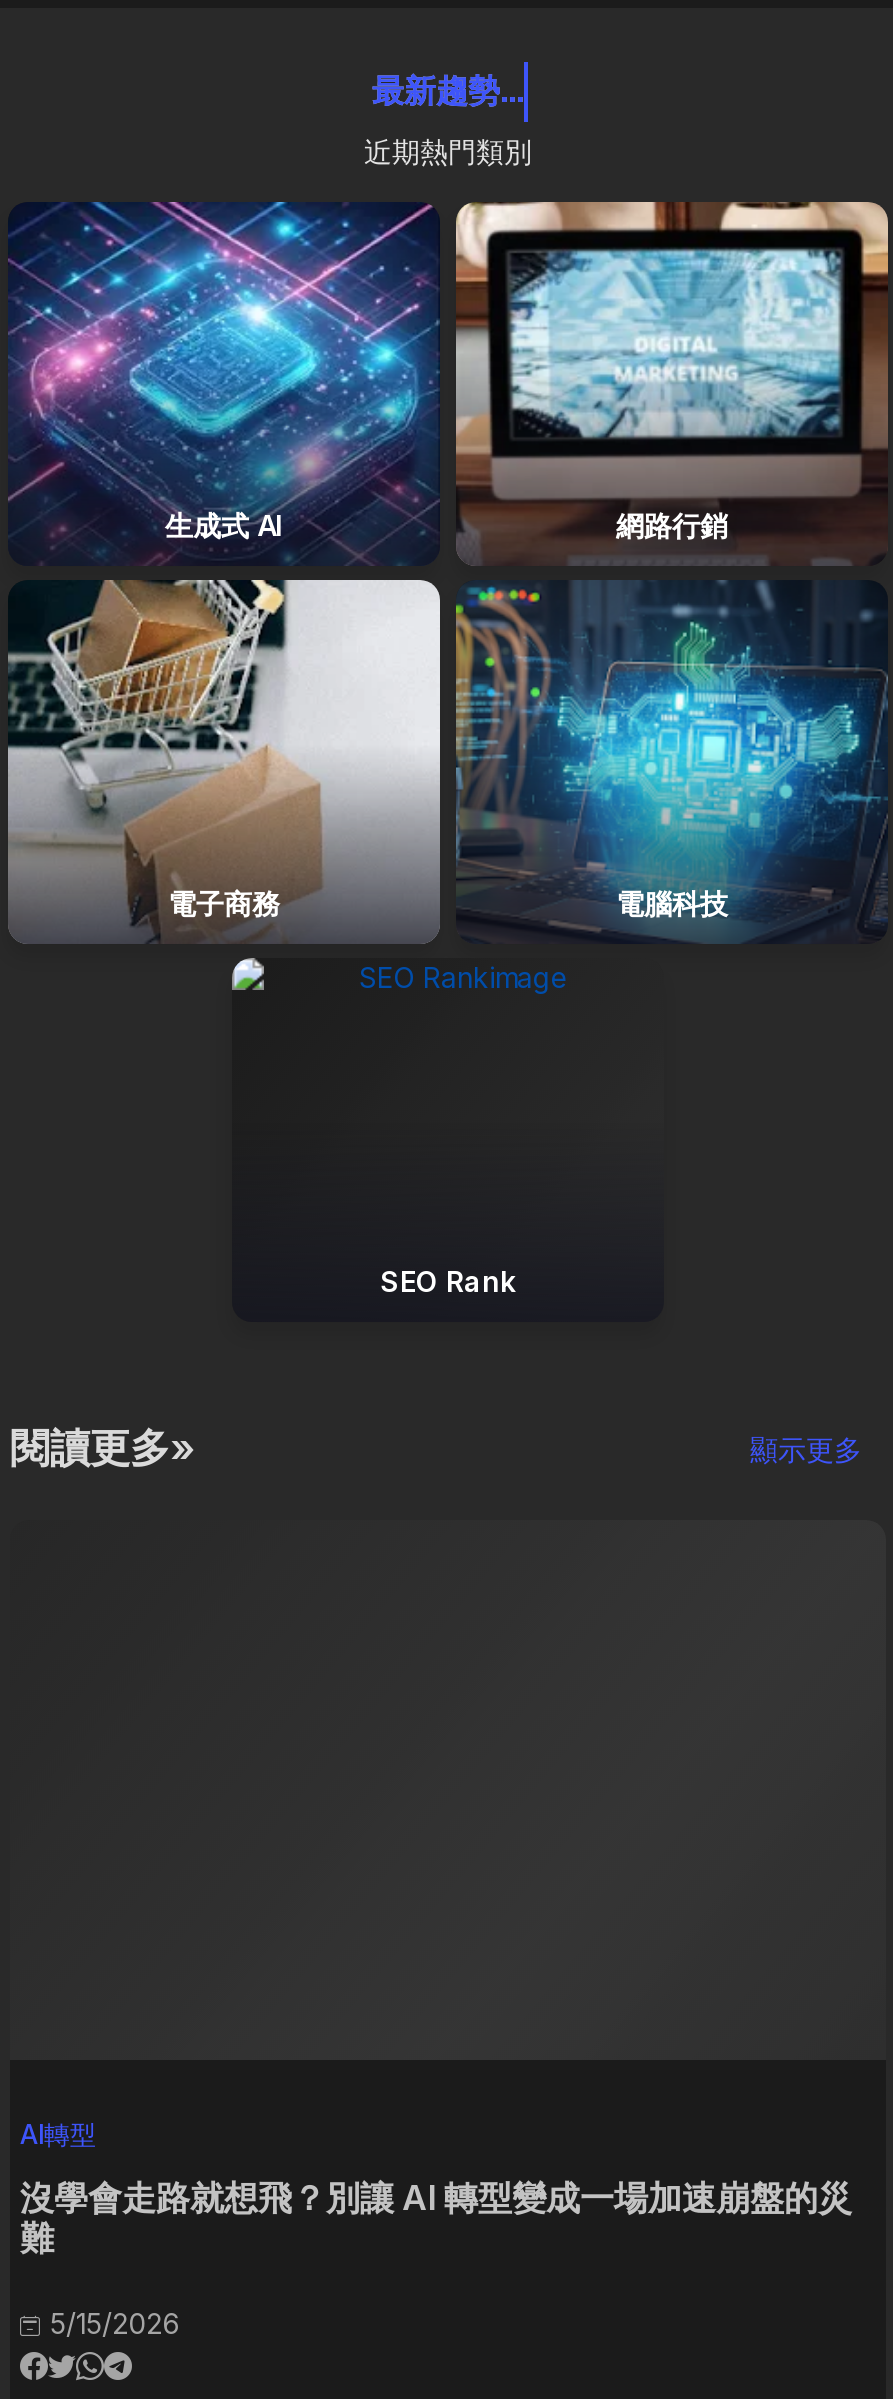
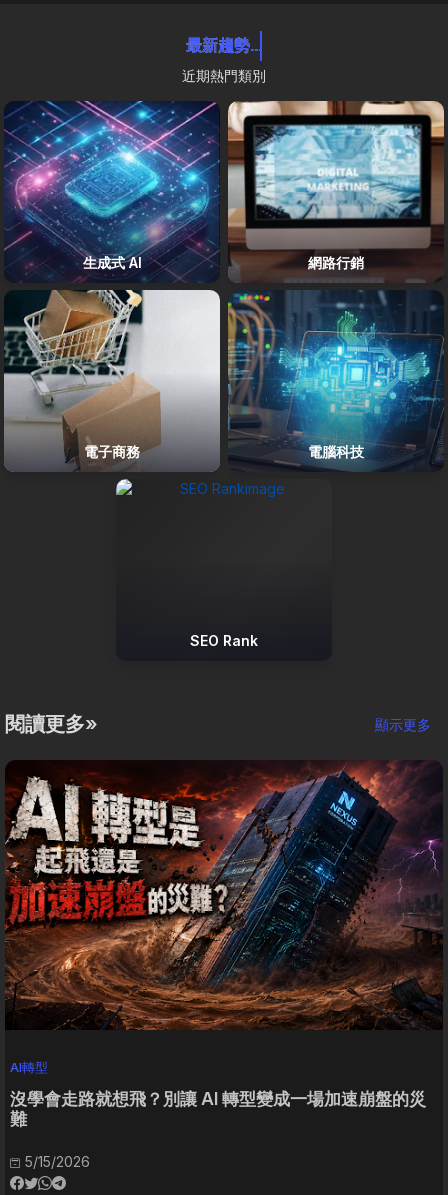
none -> [5,761,443,1030] [image]

